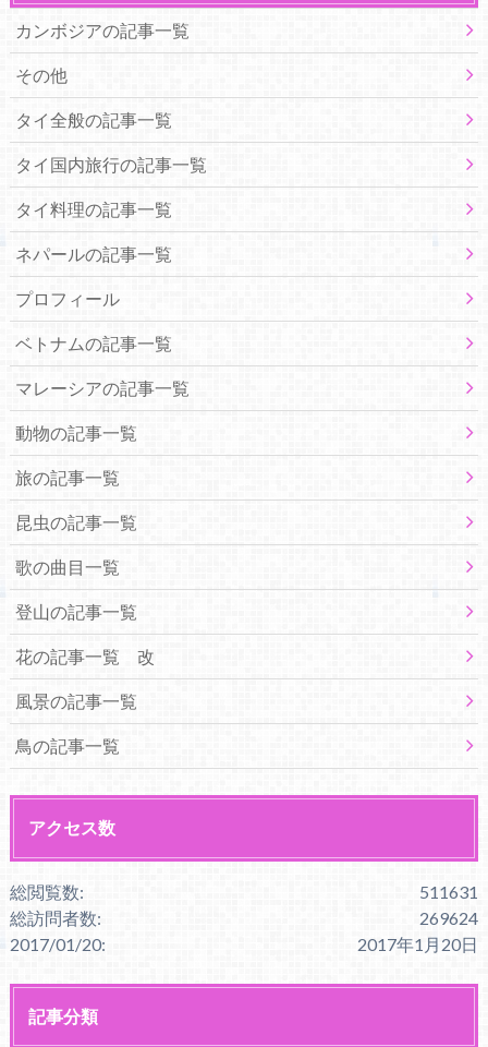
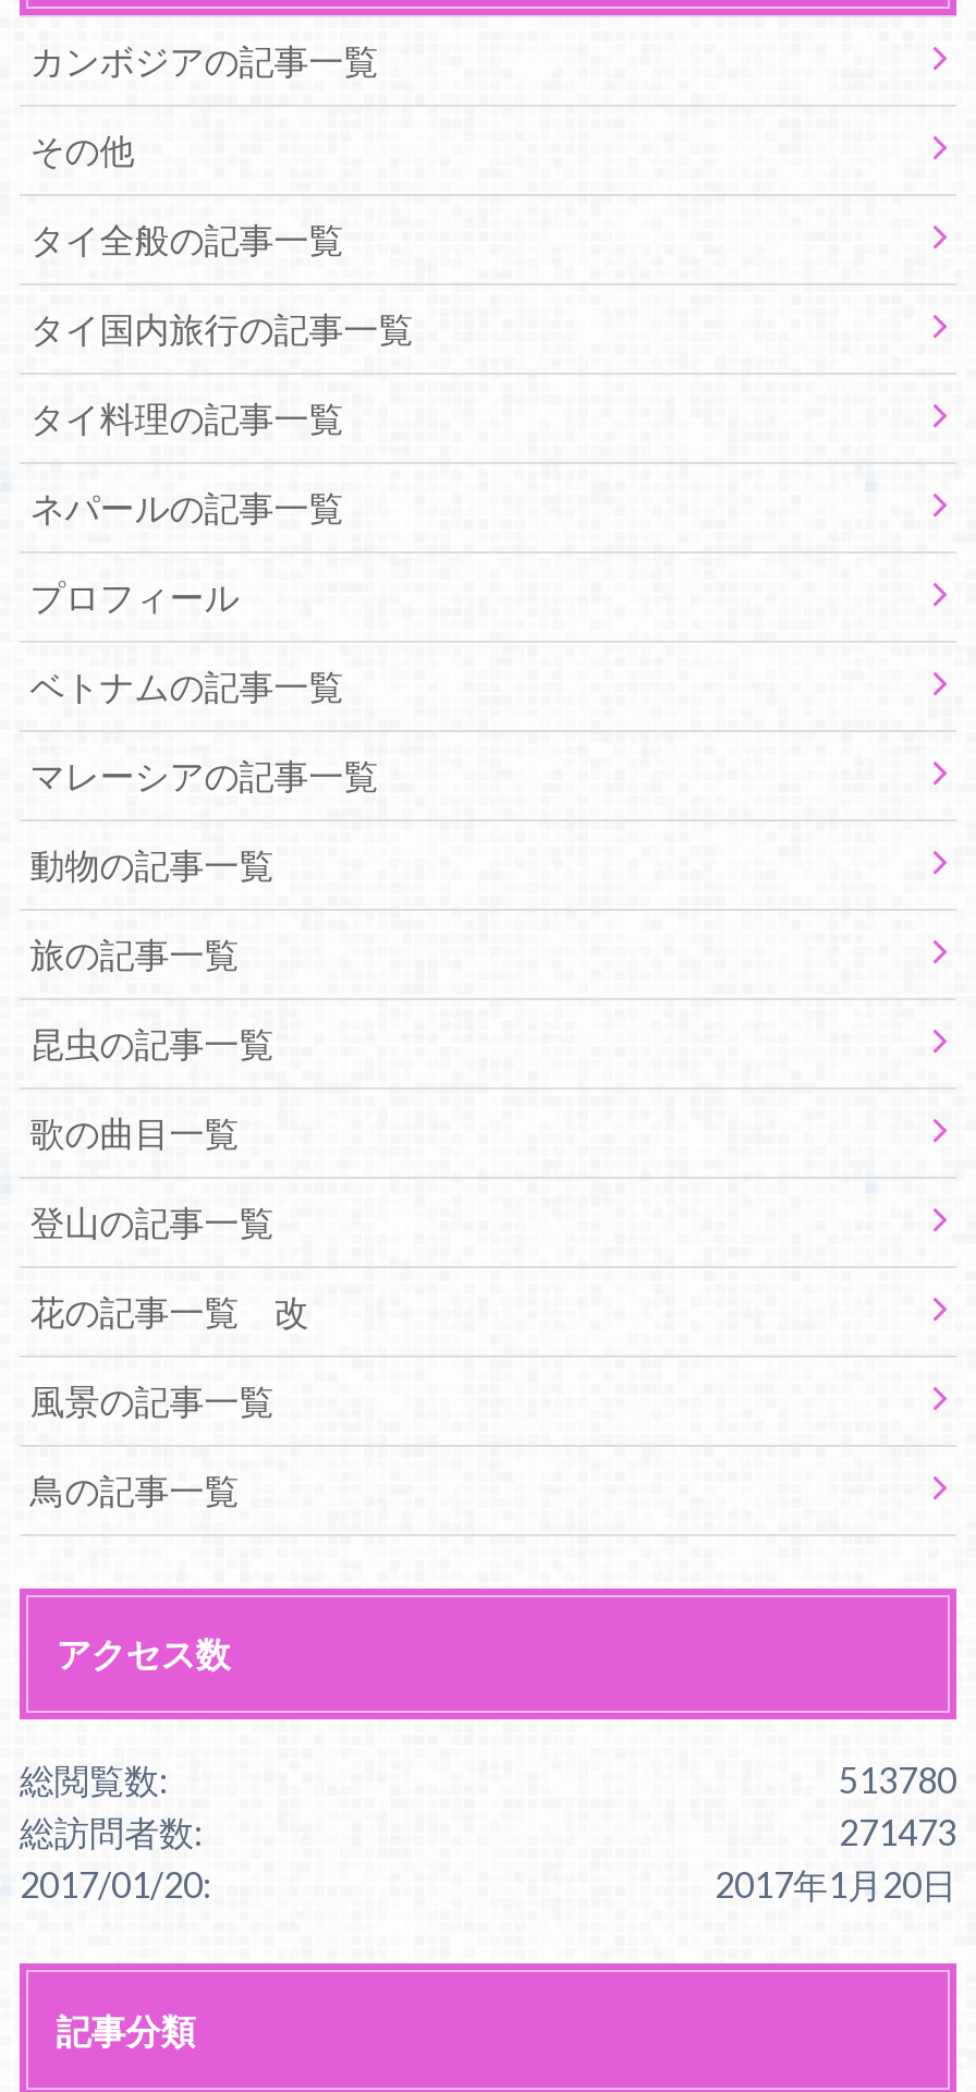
[419,881,478,902] 511631 -> [839,1760,956,1802] 513780
[419,907,478,928] 269624 -> [839,1812,956,1854] 271473

